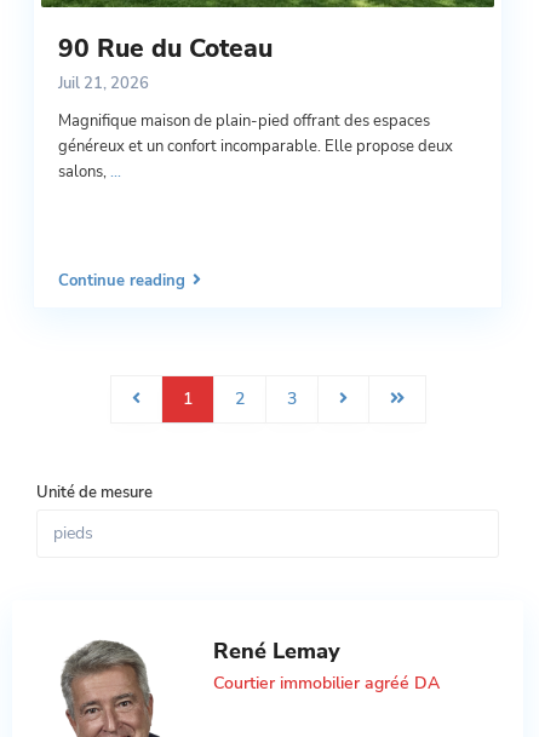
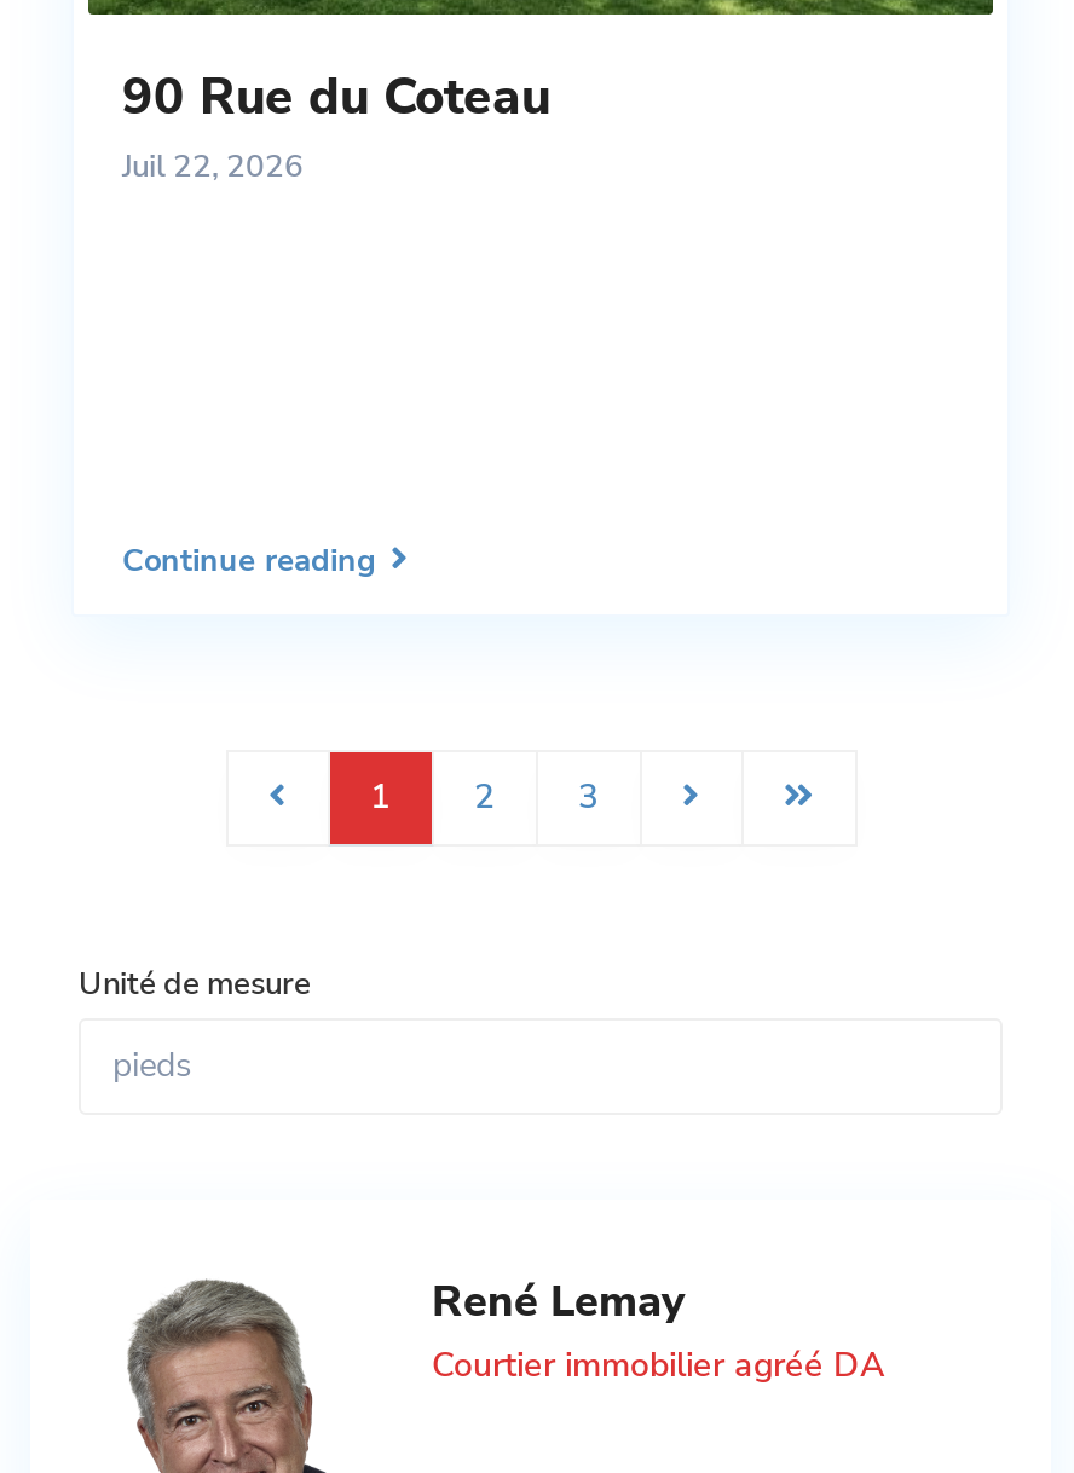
[58,72,453,182] Juil 21, 2026 | Magnifique maison de plain-pied offrant des espaces | généreux et un confort incomparable. Elle propose deux | salons,... -> [122,144,304,188] Juil 22, 2026

